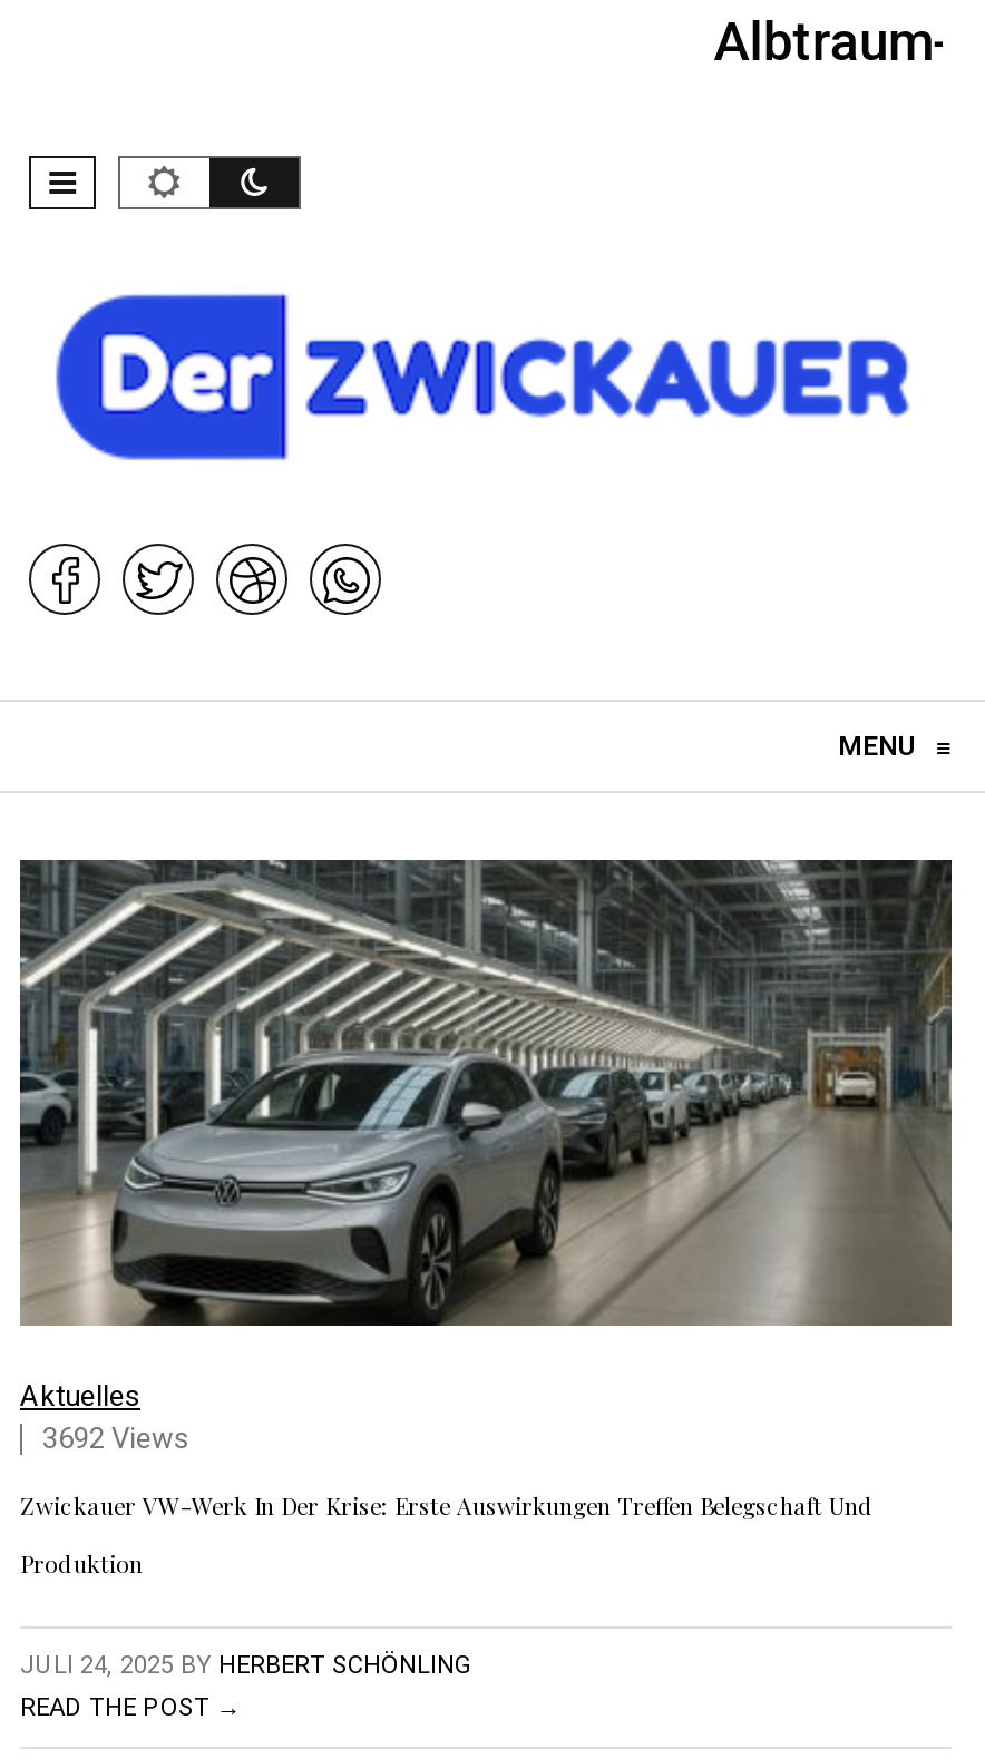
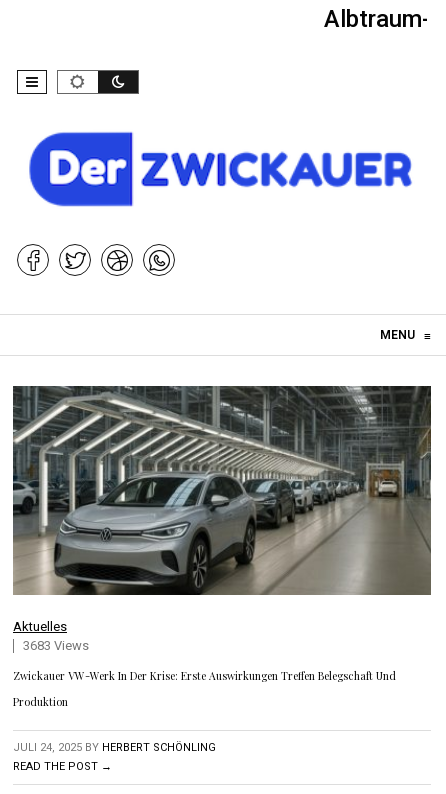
[42,1422,189,1456] 3692 Views -> [23,638,89,653] 3683 Views

